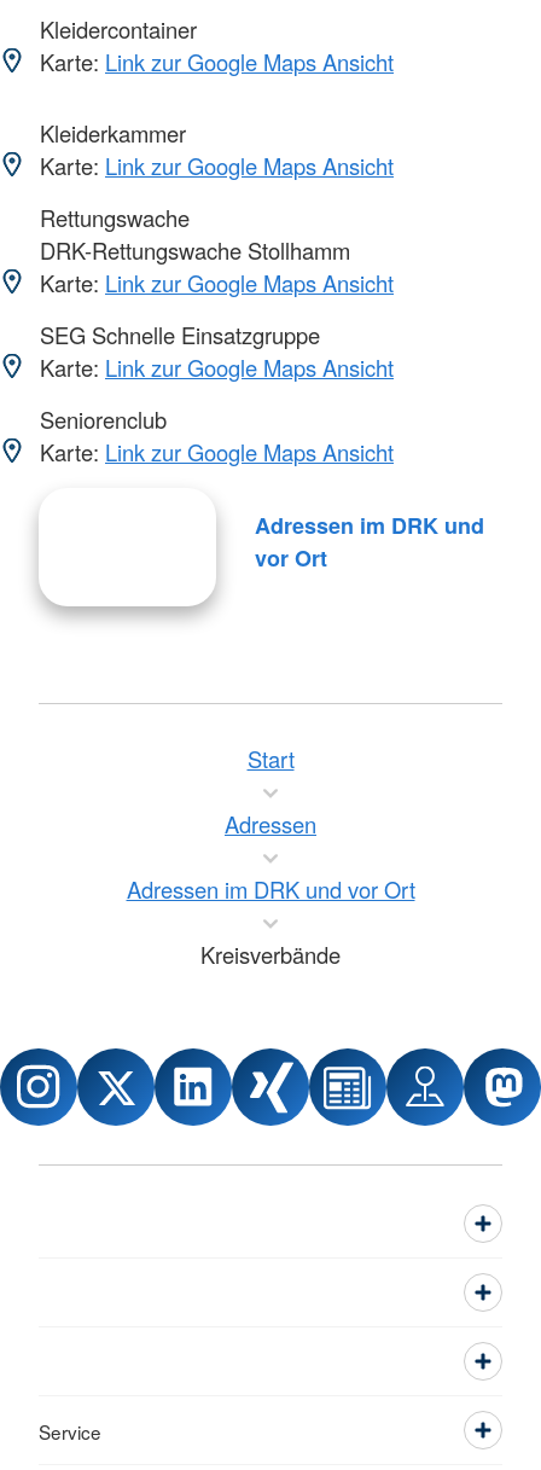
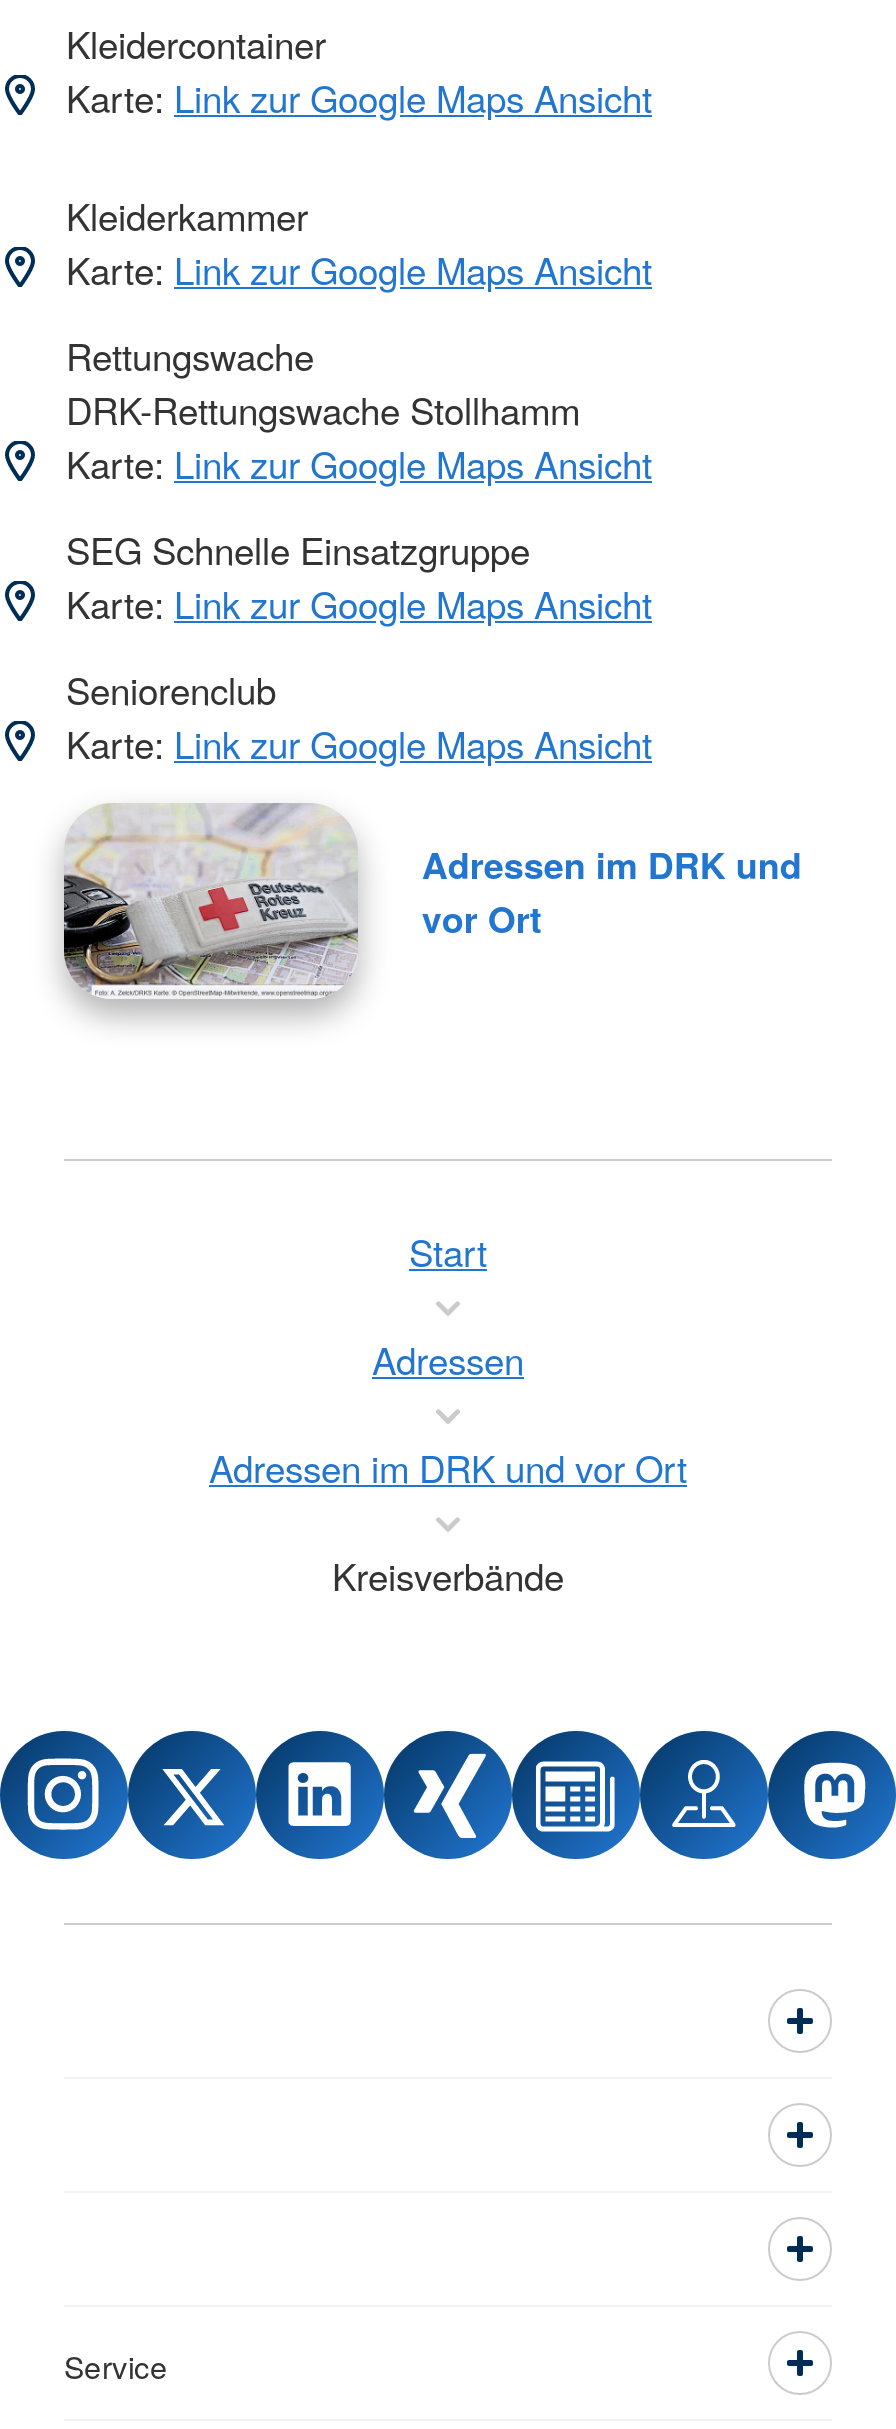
none -> [62,803,360,997] [image]

